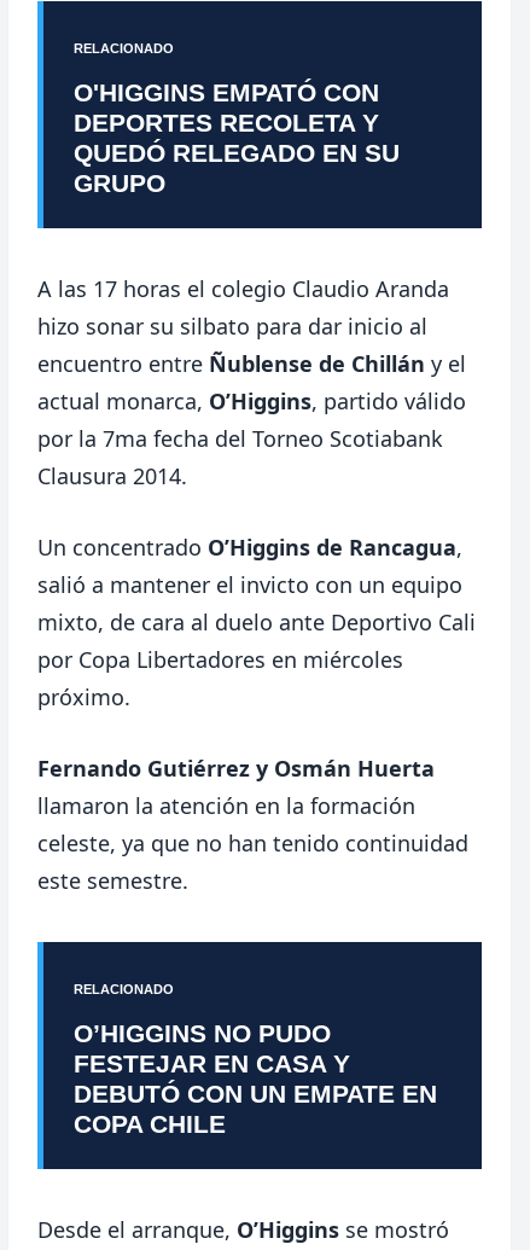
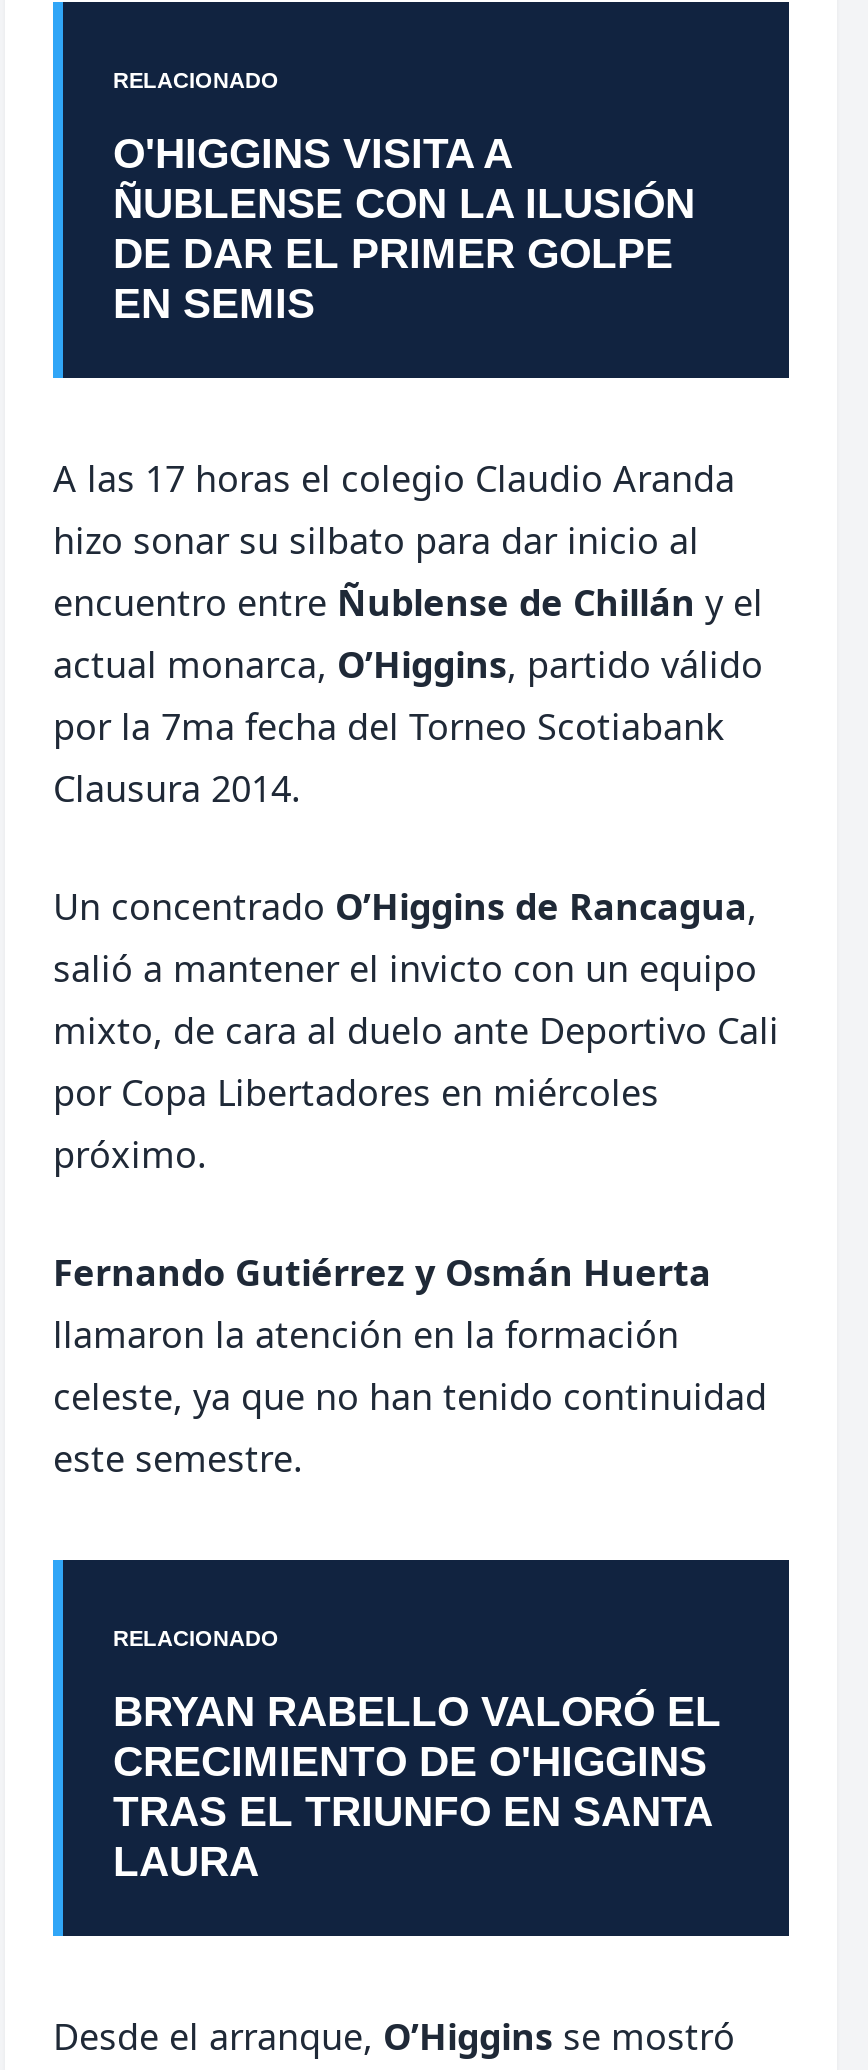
[74,78,400,196] O'HIGGINS EMPATÓ CON | DEPORTES RECOLETA Y | QUEDÓ RELEGADO EN SU | GRUPO -> [113,129,695,325] O'HIGGINS VISITA A | ÑUBLENSE CON LA ILUSIÓN | DE DAR EL PRIMER GOLPE | EN SEMIS
[74,1019,437,1137] O’HIGGINS NO PUDO | FESTEJAR EN CASA Y | DEBUTÓ CON UN EMPATE EN | COPA CHILE -> [113,1687,721,1883] BRYAN RABELLO VALORÓ EL | CRECIMIENTO DE O'HIGGINS | TRAS EL TRIUNFO EN SANTA | LAURA

